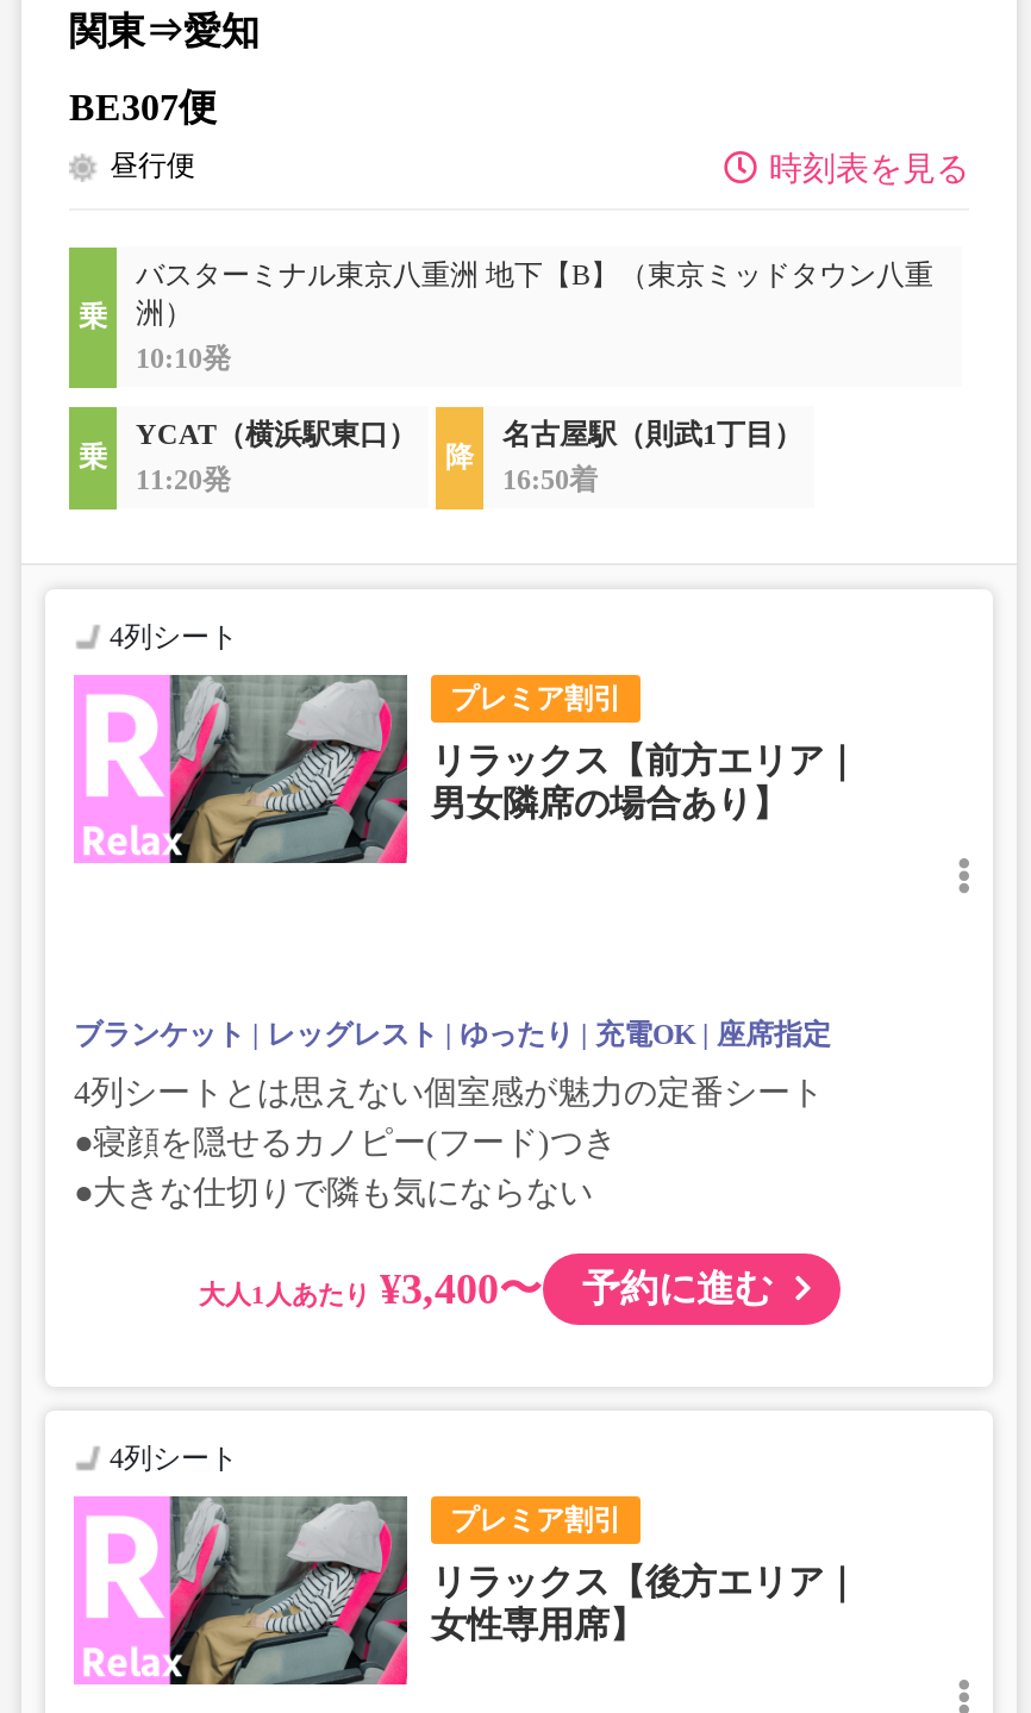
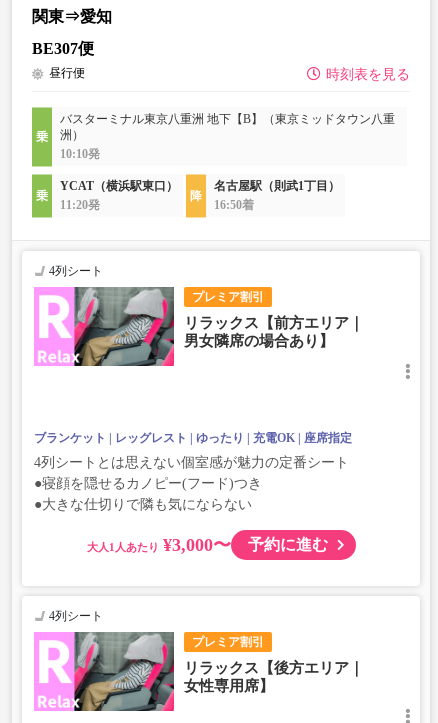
[380,1264,773,1312] ¥3,400〜 予約に進む -> [162,534,327,554] ¥3,000〜 予約に進む

